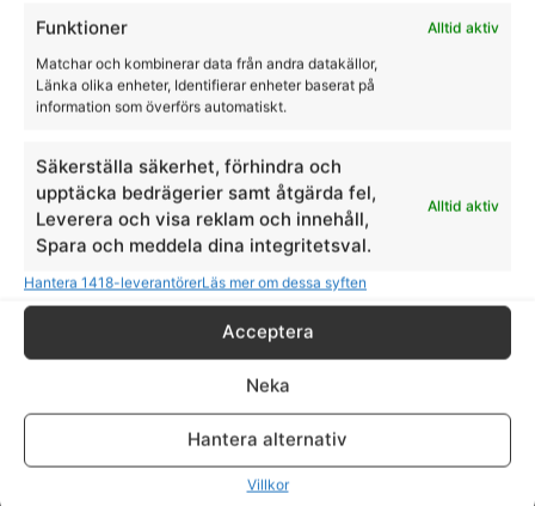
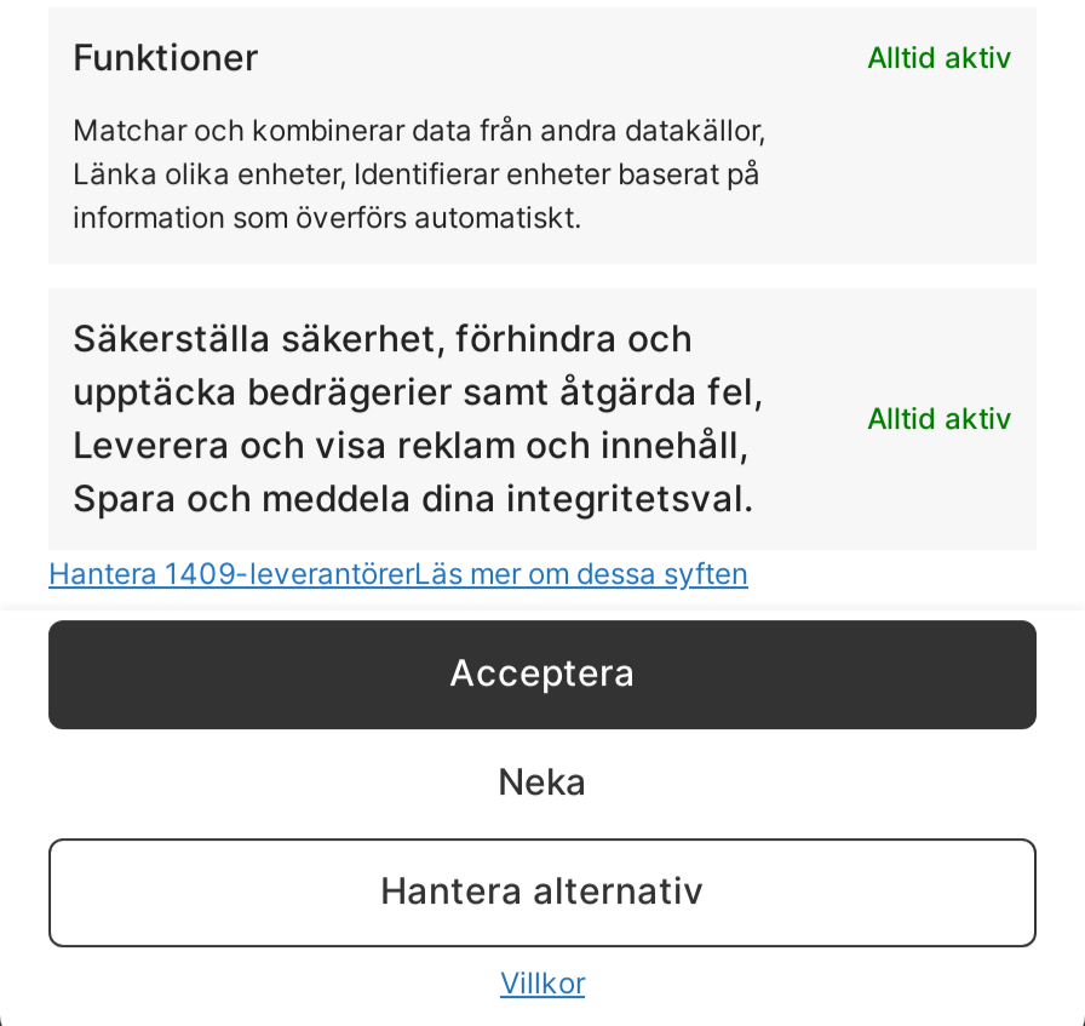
[24,273,367,291] Hantera 1418-leverantörerLäs mer om dessa syften -> [48,555,748,591] Hantera 1409-leverantörerLäs mer om dessa syften

